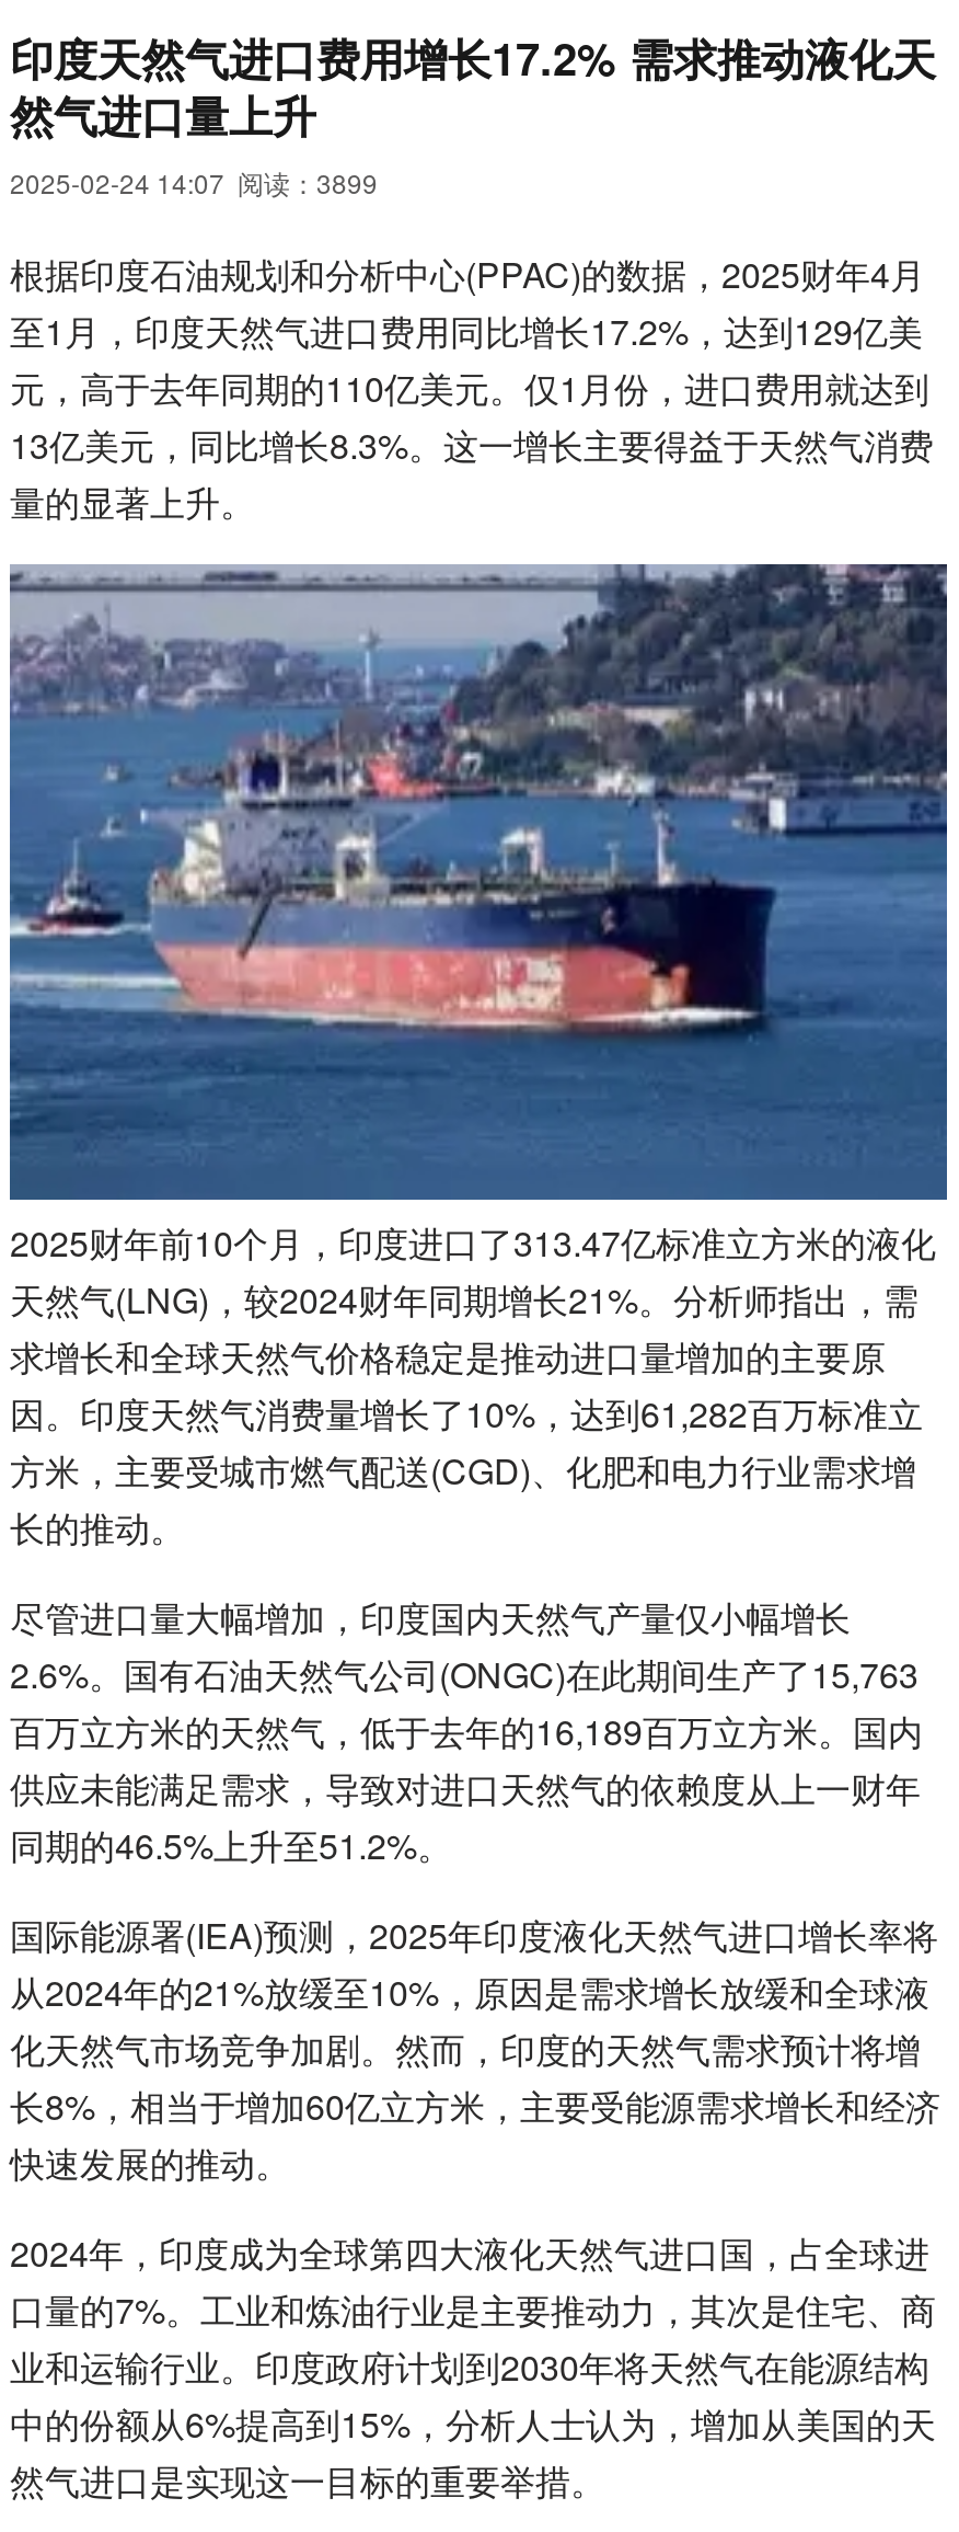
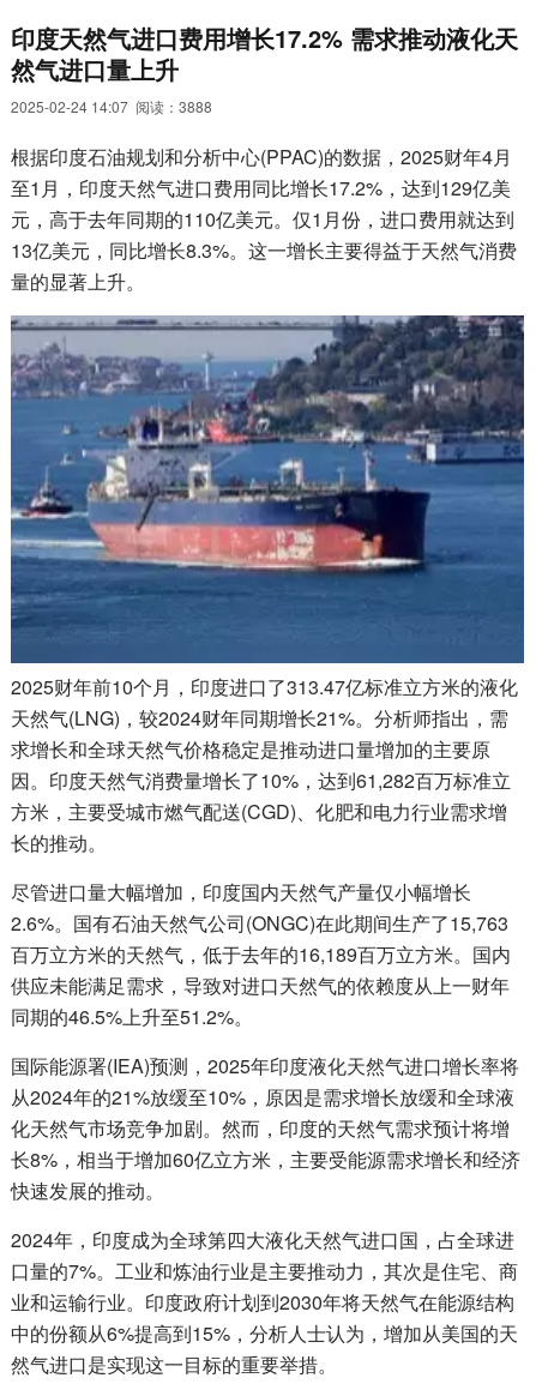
[10,163,378,201] 2025-02-24 14:07 阅读：3899 -> [11,96,212,116] 2025-02-24 14:07 阅读：3888

